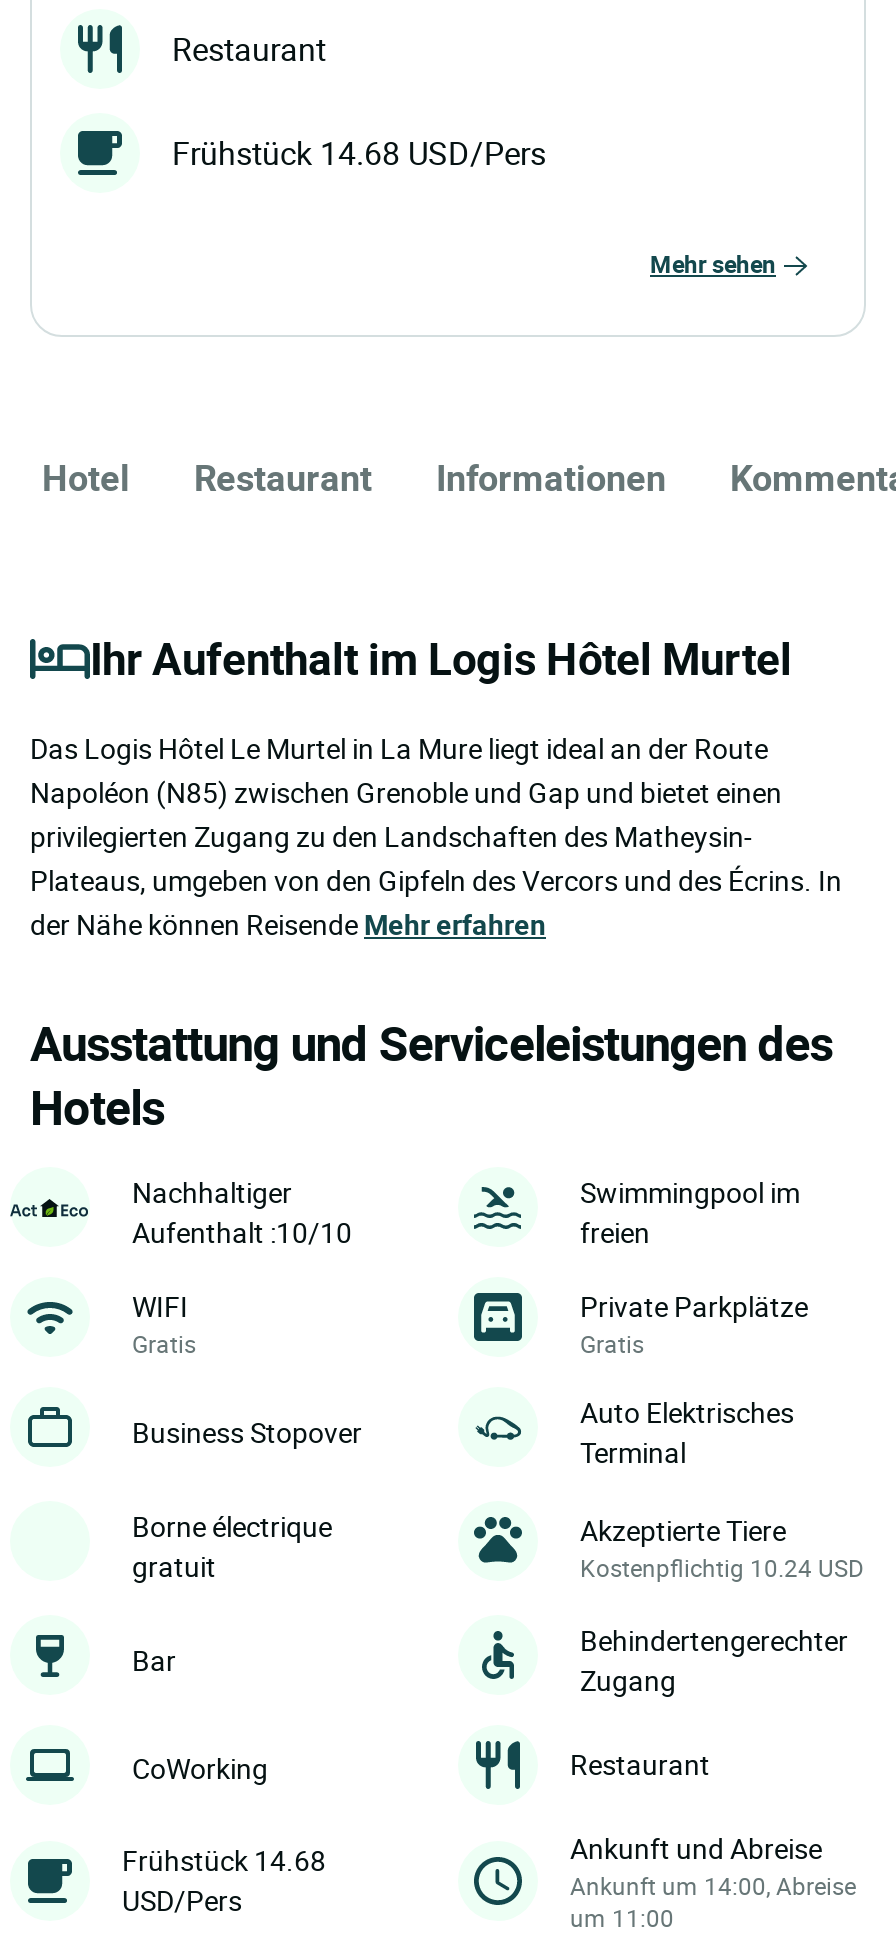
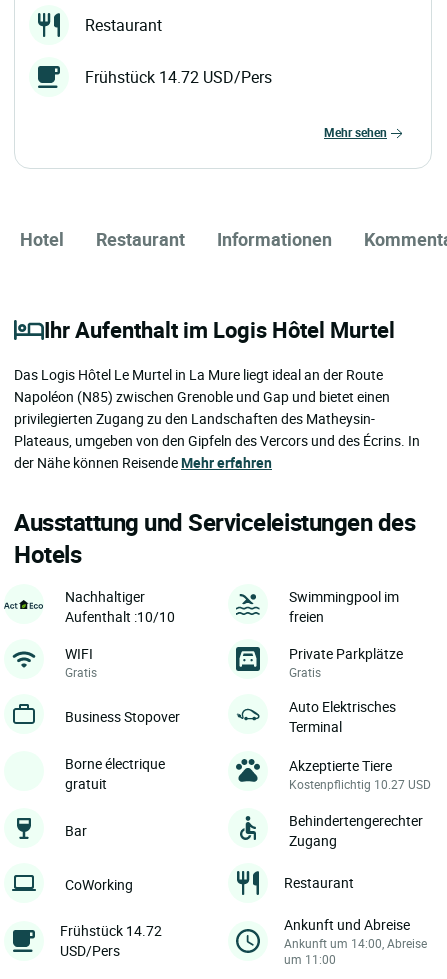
[172,131,546,175] Frühstück 14.68 USD/Pers -> [85,66,272,88] Frühstück 14.72 USD/Pers
[580,1551,864,1583] Kostenpflichtig 10.24 USD -> [289,776,431,792] Kostenpflichtig 10.27 USD
[122,1841,326,1879] Frühstück 14.68 -> [60,921,162,940] Frühstück 14.72

